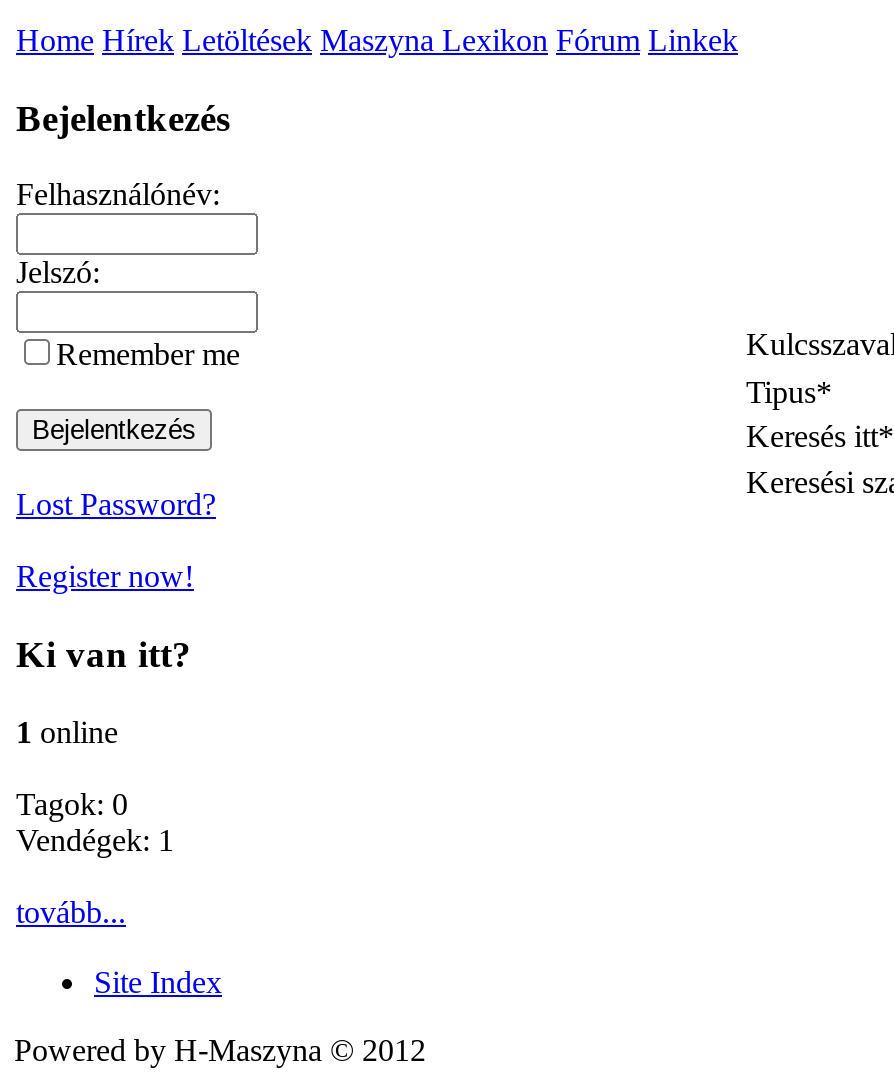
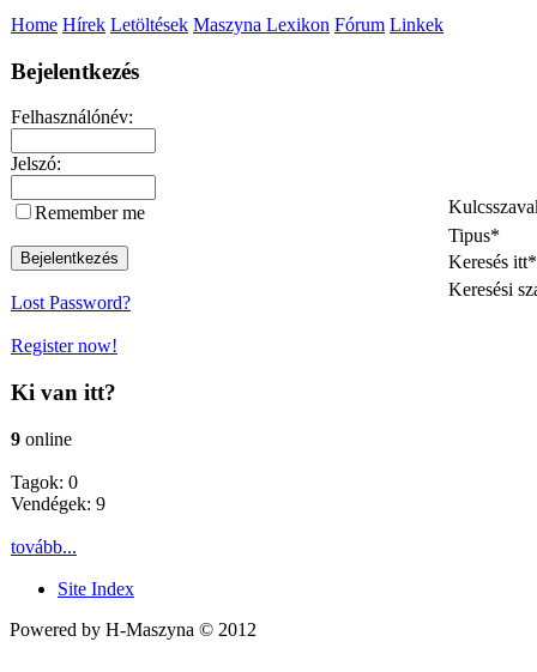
[16,715,118,749] 1 online -> [11,429,72,449] 9 online
[16,823,174,857] Vendégek: 1 -> [11,493,105,514] Vendégek: 9

